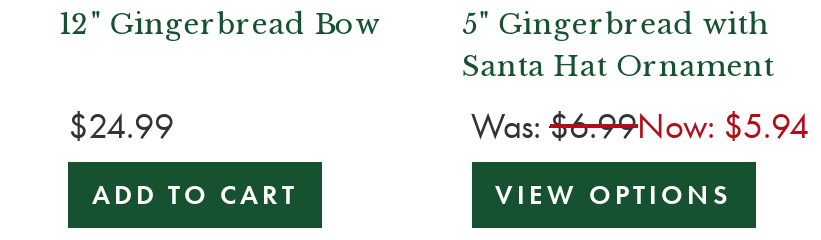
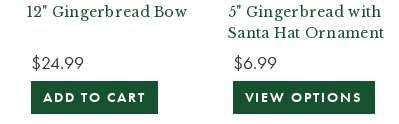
[471,102,809,148] Was: $6.99Now: $5.94 -> [232,51,276,74] $6.99

